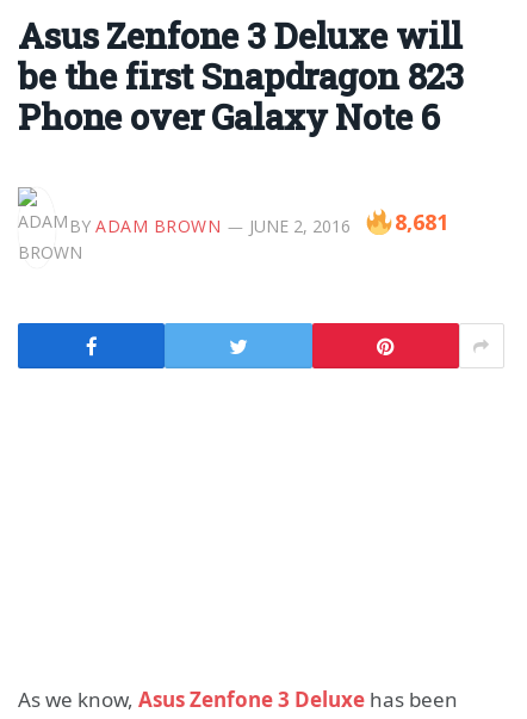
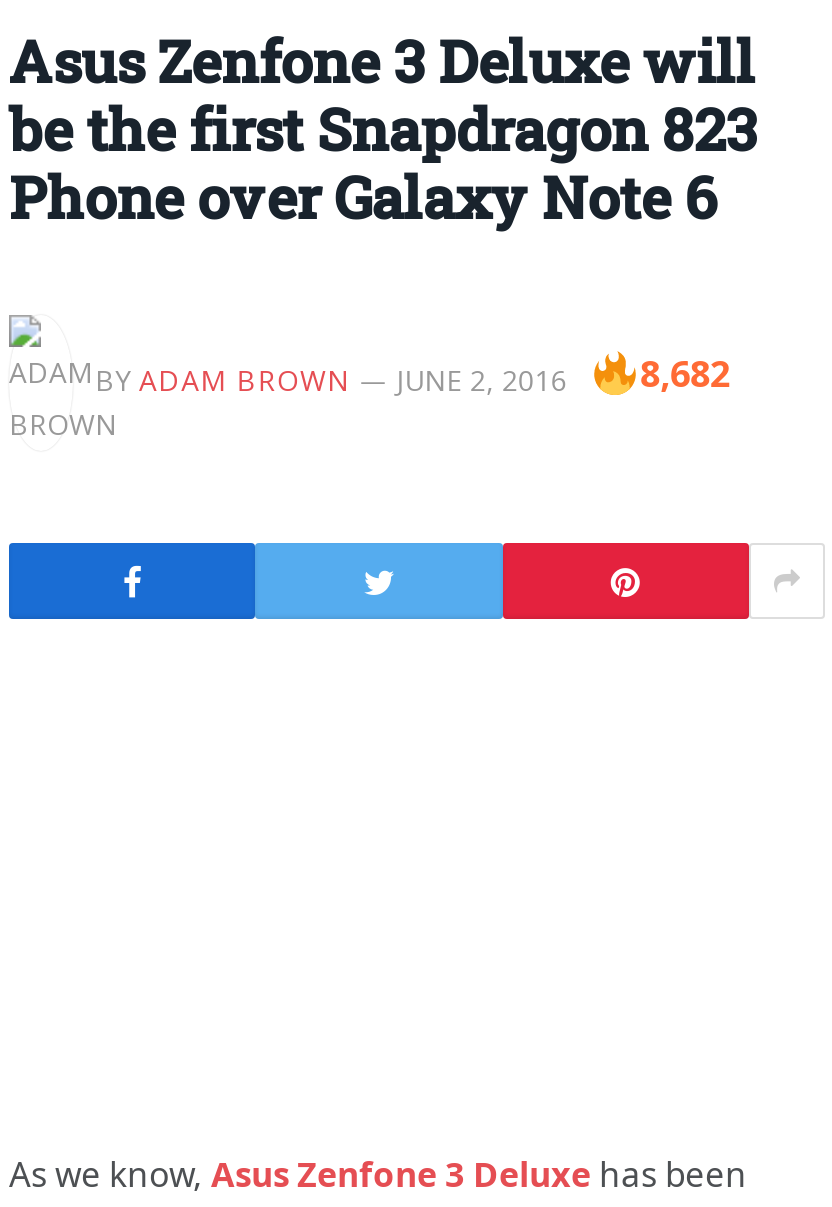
[69,208,448,237] BY ADAM BROWN JUNE 2, 2016 8,681 -> [95,350,730,399] BY ADAM BROWN JUNE 2, 2016 8,682

